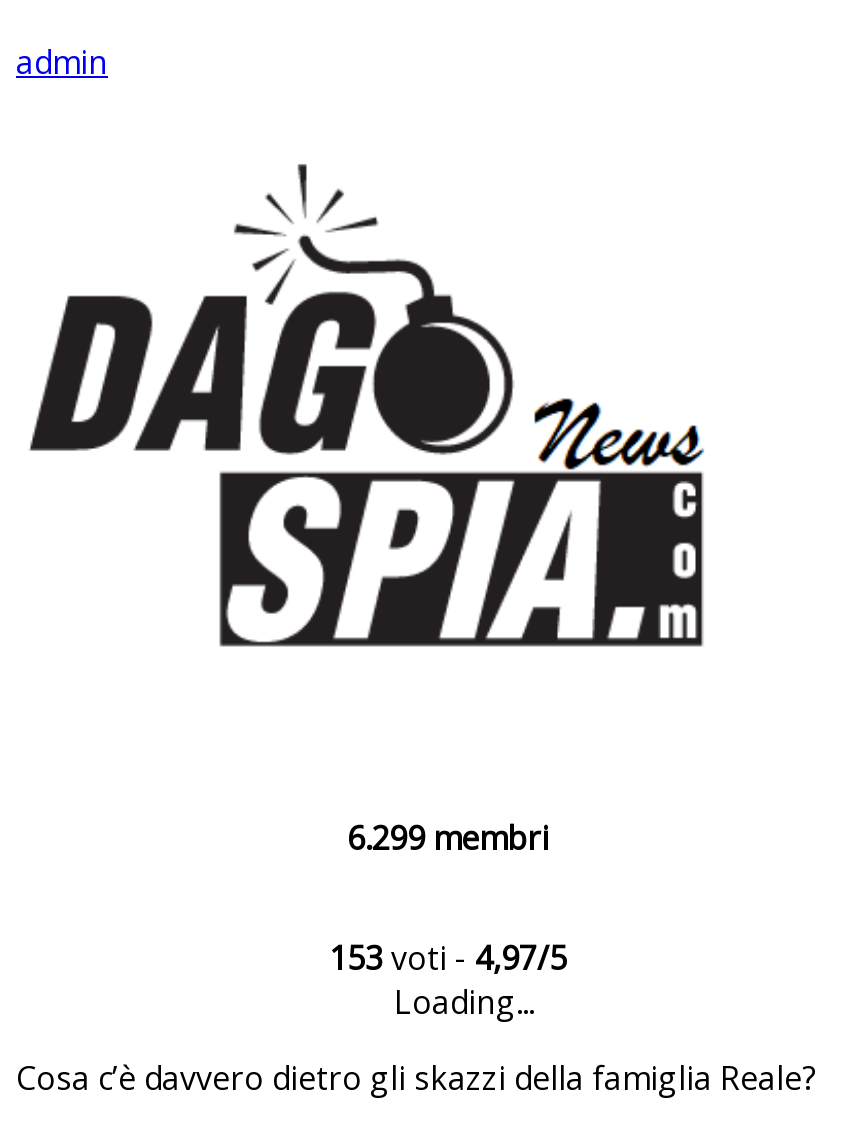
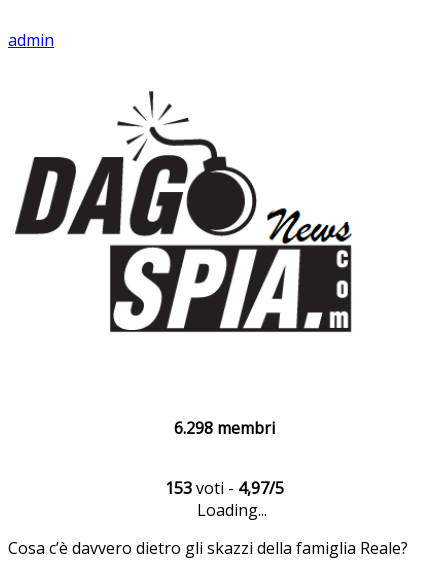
[347,815,549,859] 6.299 membri -> [173,417,274,439] 6.298 membri

